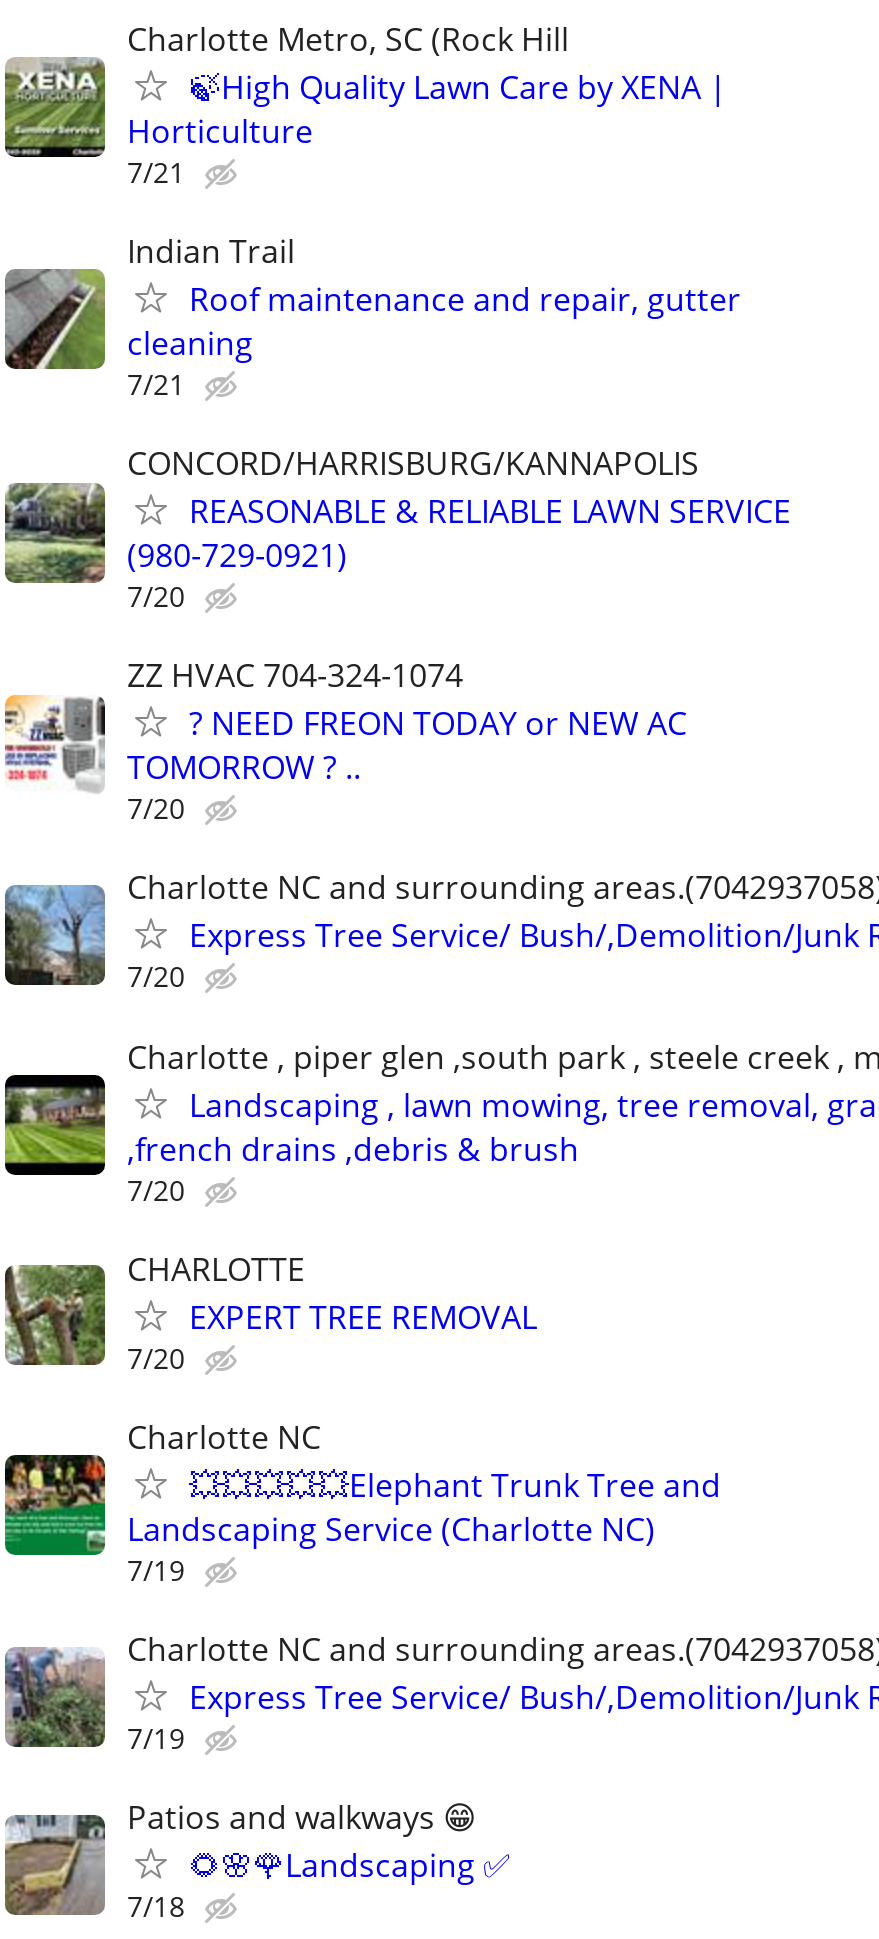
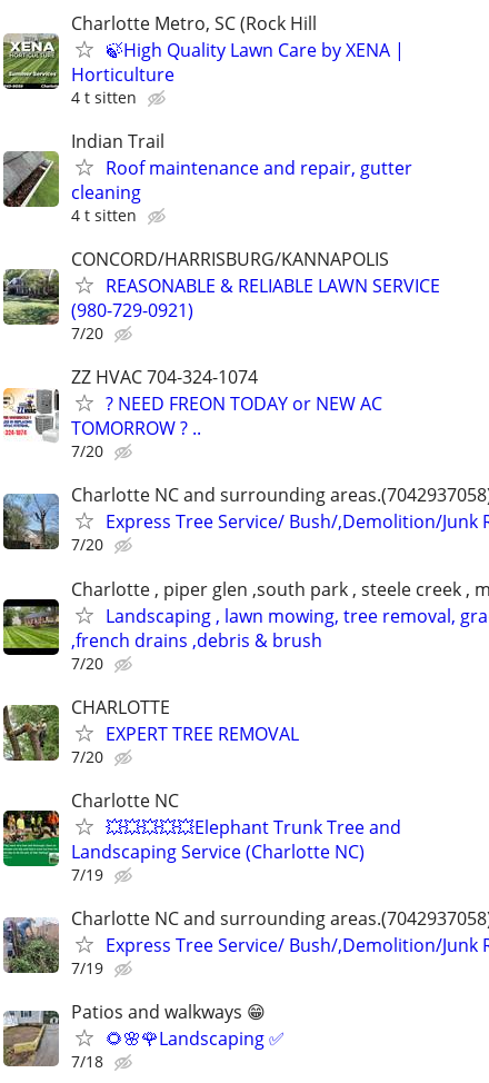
[127,152,185,190] 7/21 -> [71,86,137,107] 4 t sitten
[127,365,185,403] 7/21 -> [71,204,137,225] 4 t sitten

